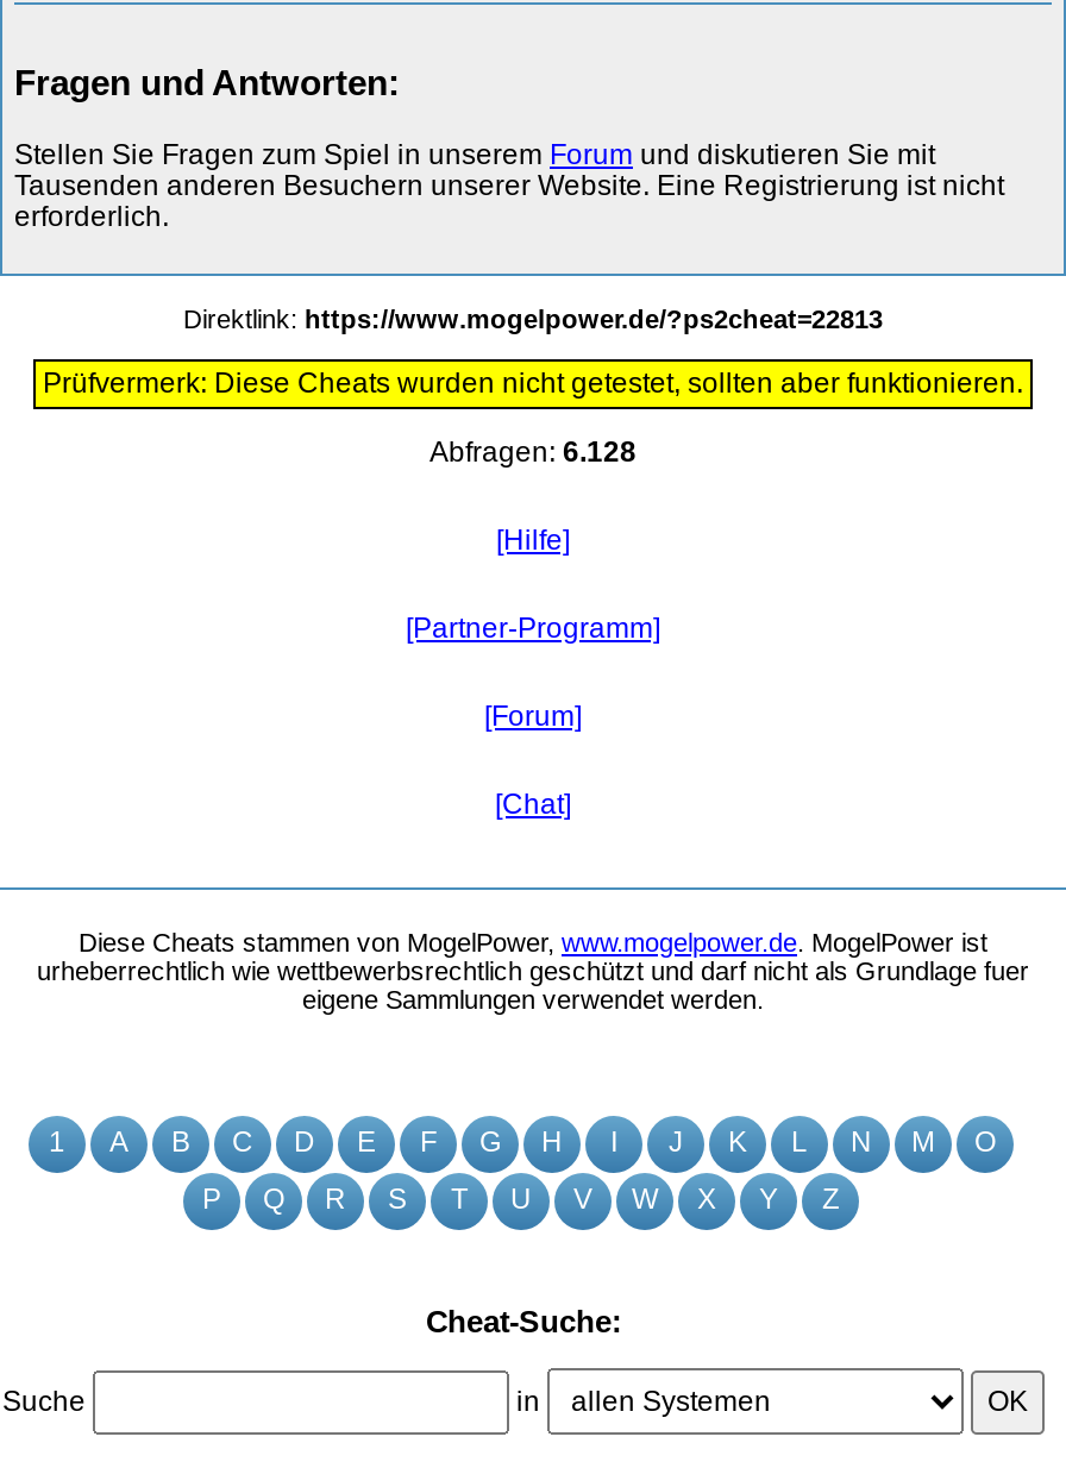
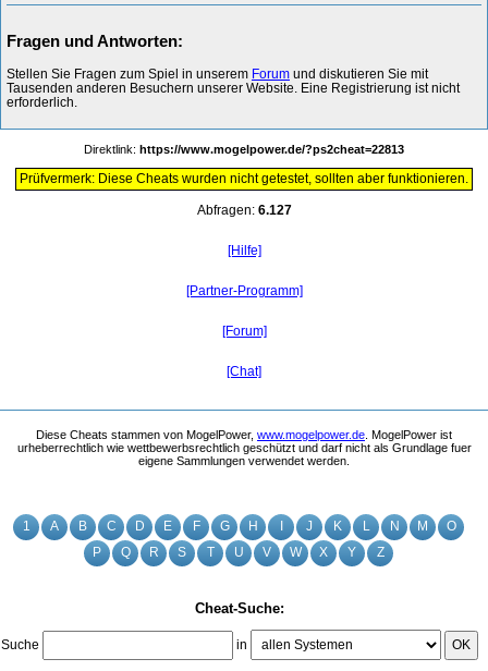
[429,435,637,468] Abfragen: 6.128 -> [197,202,291,218] Abfragen: 6.127

